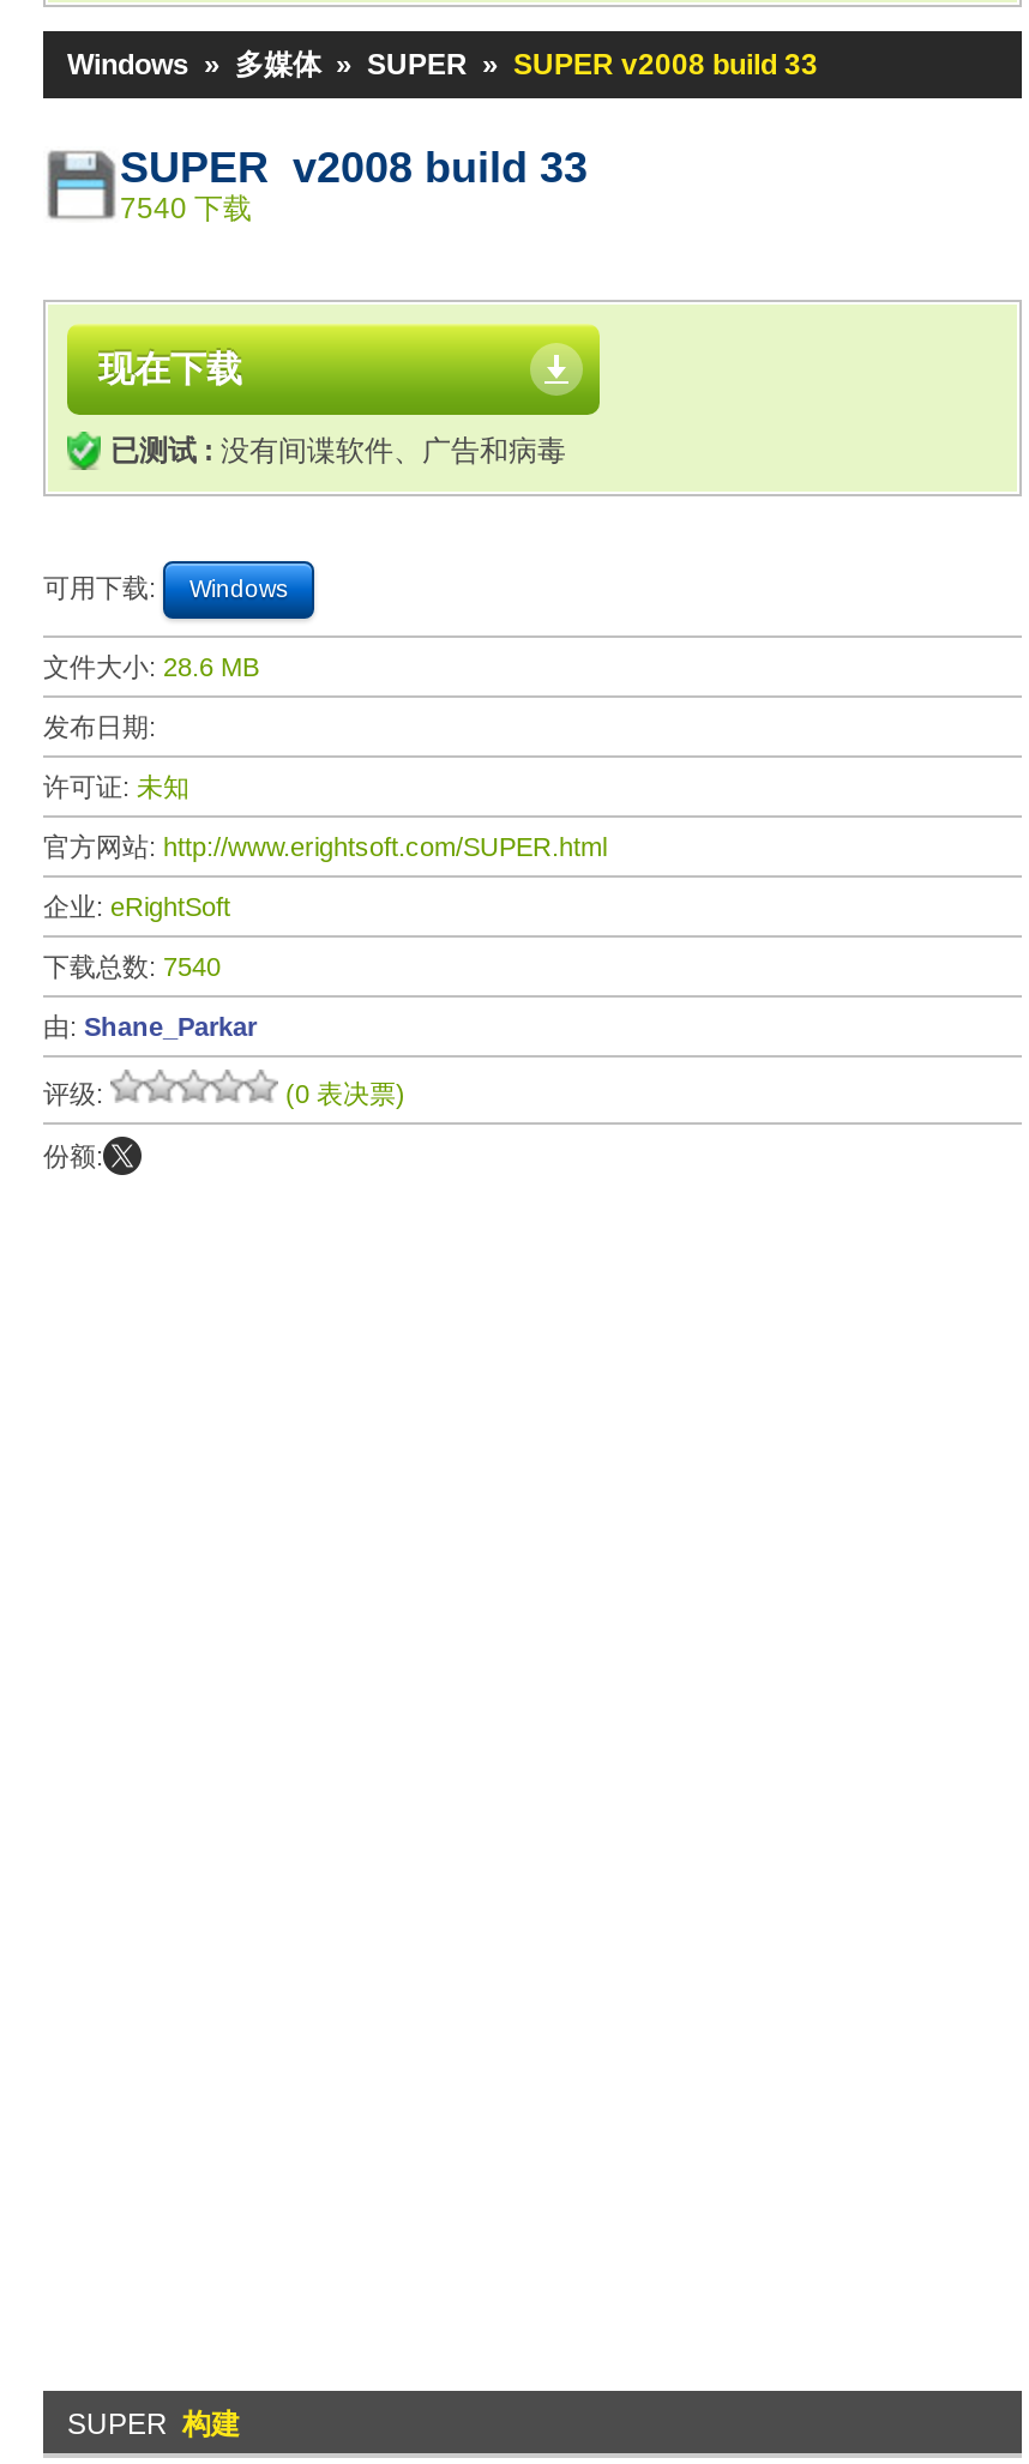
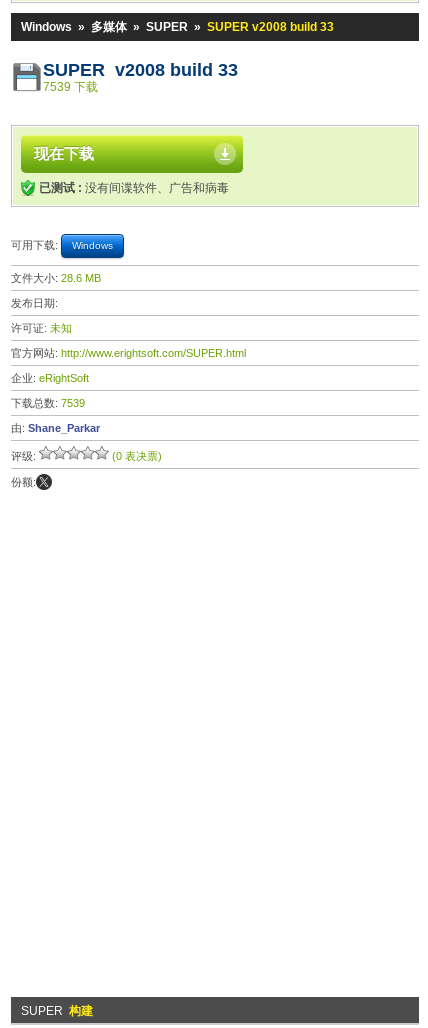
[120,192,252,225] 7540 下载 -> [43,80,98,94] 7539 下载
[43,952,221,981] 下载总数: 7540 -> [11,397,85,409] 下载总数: 7539

